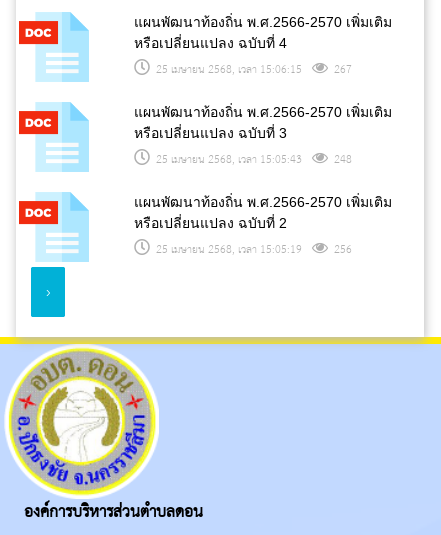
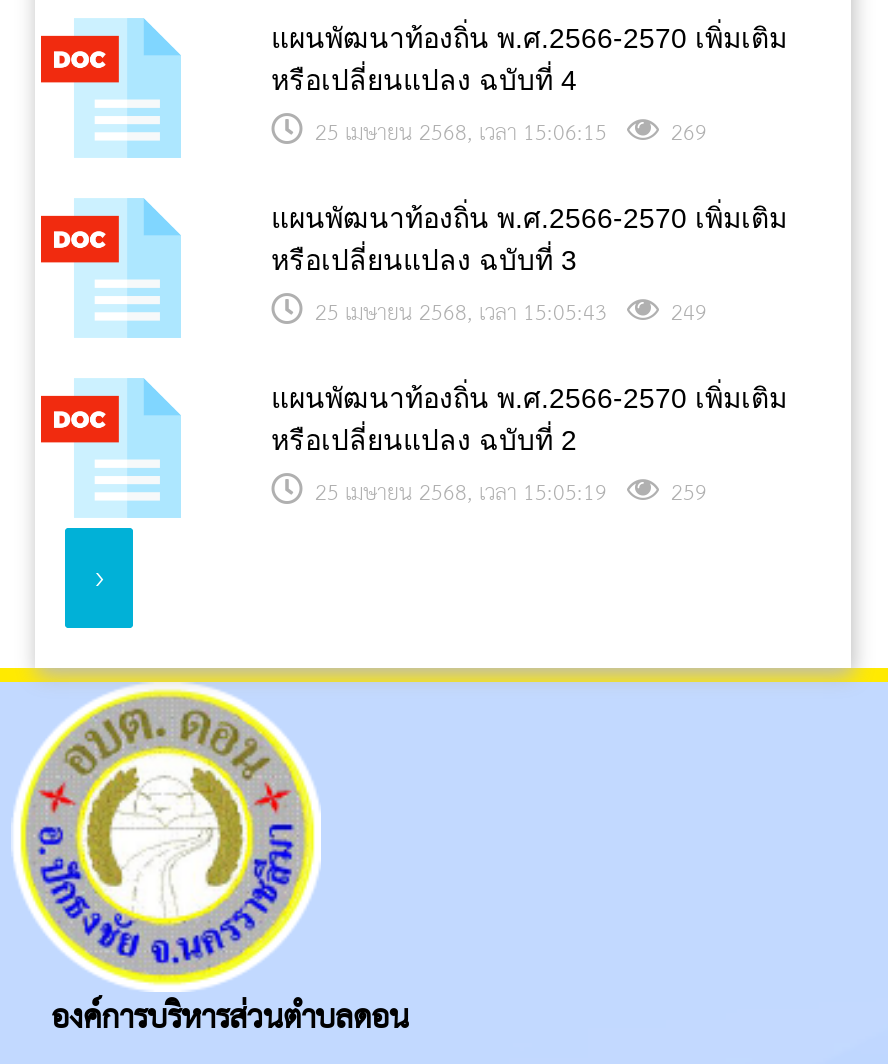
[150,59,352,81] 25 เมษายน 2568, เวลา 15:06:15 267 -> [303,113,707,157] 25 เมษายน 2568, เวลา 15:06:15 269
[150,149,352,171] 25 เมษายน 2568, เวลา 15:05:43 248 -> [303,293,707,337] 25 เมษายน 2568, เวลา 15:05:43 249
[150,239,352,261] 25 เมษายน 2568, เวลา 15:05:19 256 -> [303,473,707,517] 25 เมษายน 2568, เวลา 15:05:19 259

